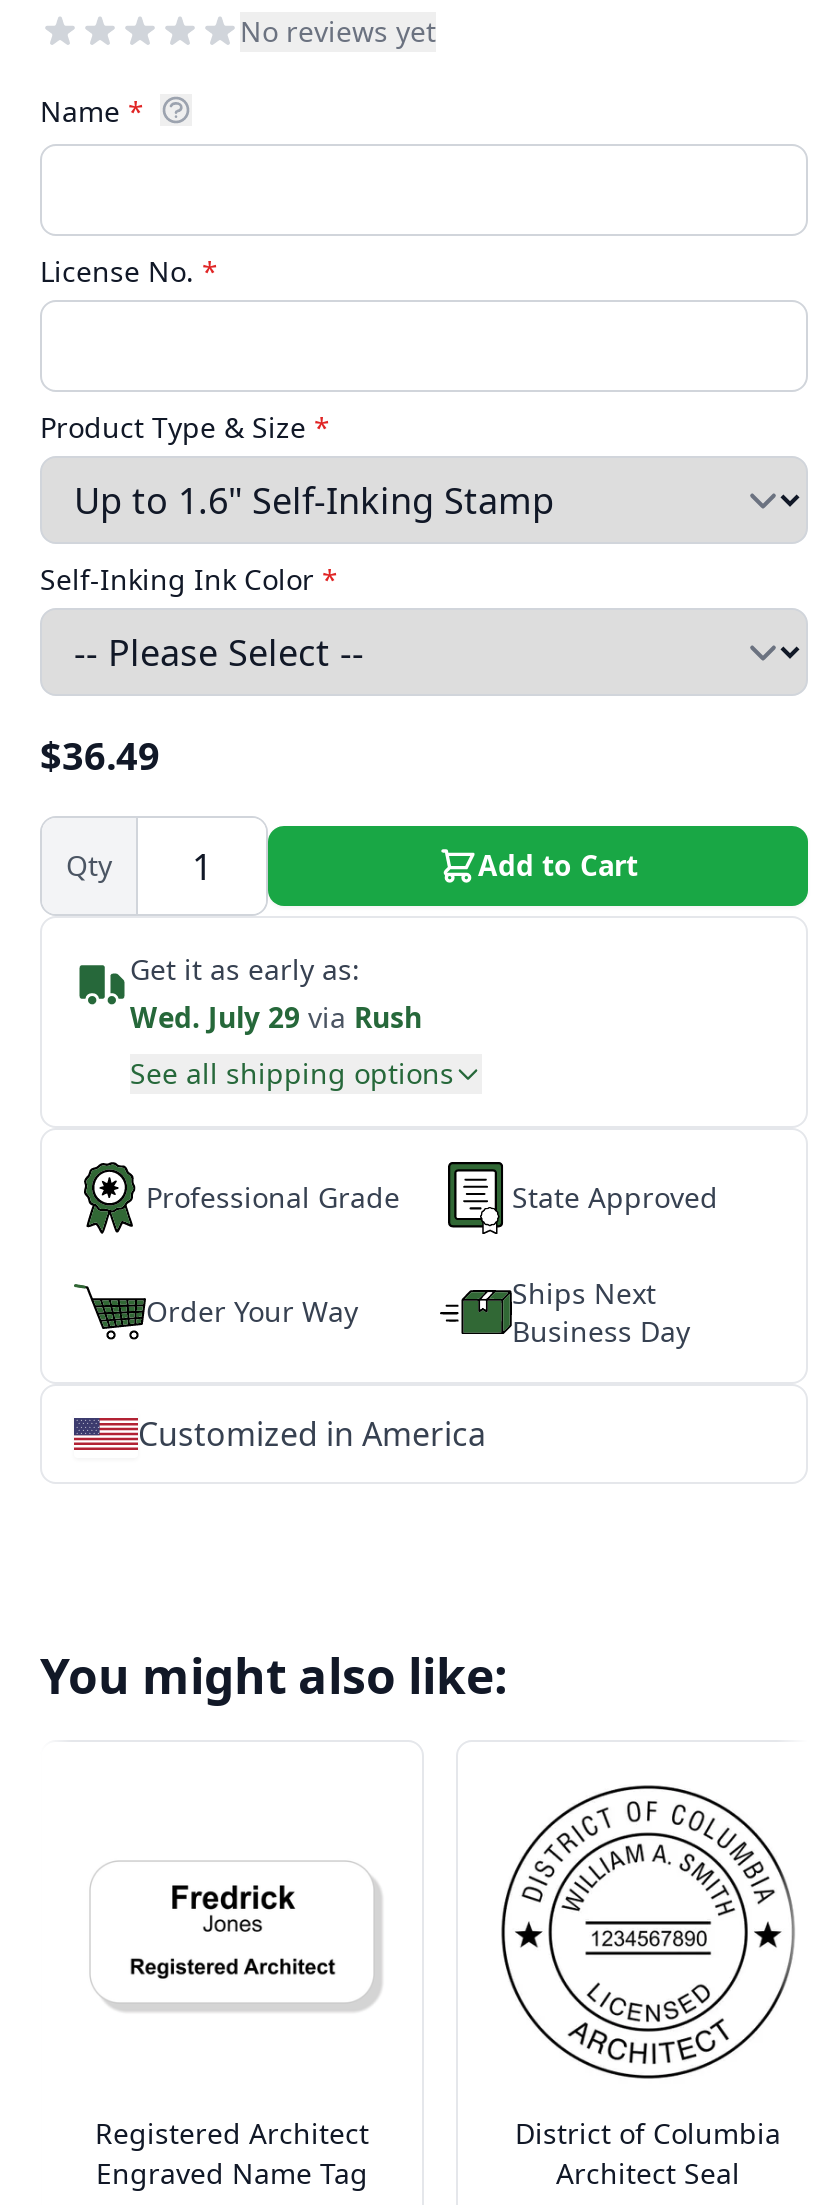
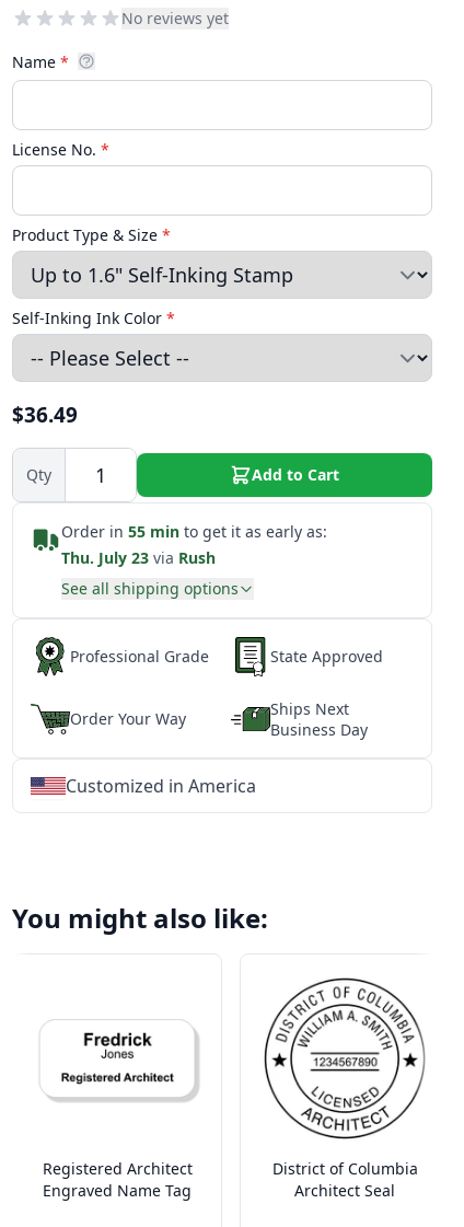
[130,950,422,1036] Get it as early as: | Wed. July 29 via Rush -> [61,521,327,568] Order in 55 min to get it as early as: | Thu. July 23 via Rush

